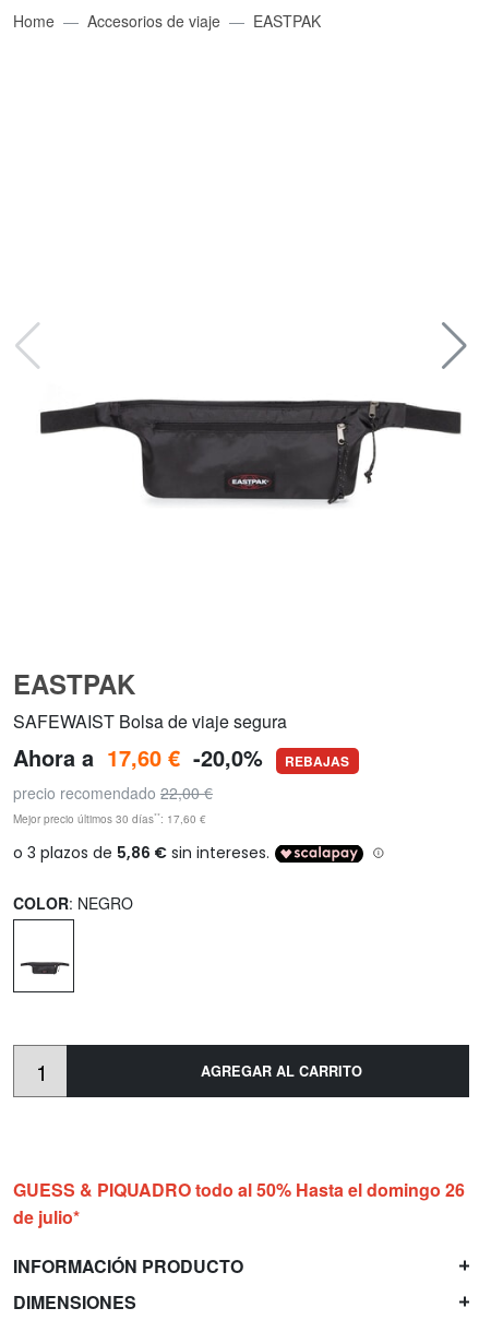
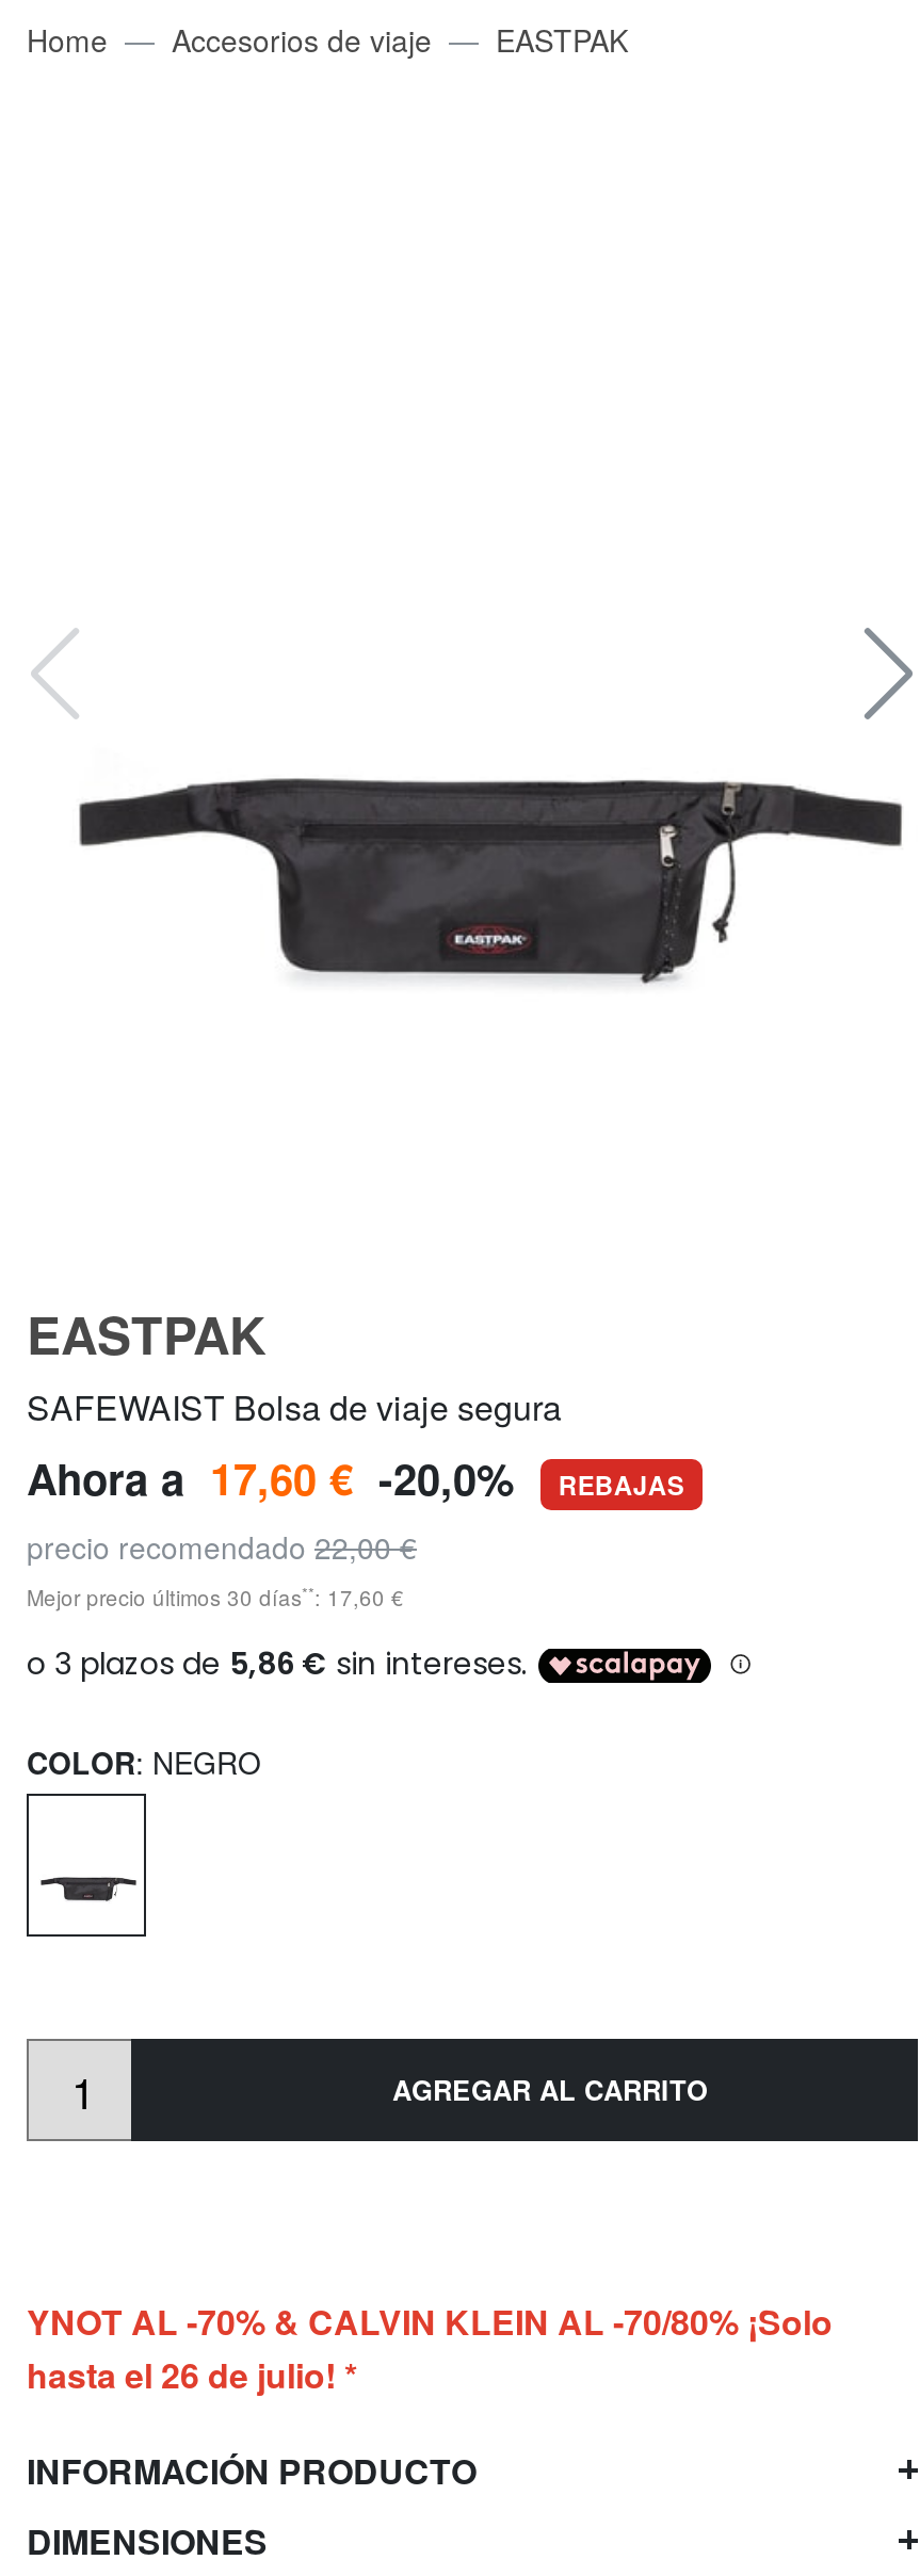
[13,1176,465,1229] GUESS & PIQUADRO todo al 50% Hasta el domingo 26 | de julio* -> [27,2296,833,2398] YNOT AL -70% & CALVIN KLEIN AL -70/80% ¡Solo | hasta el 26 de julio! *

